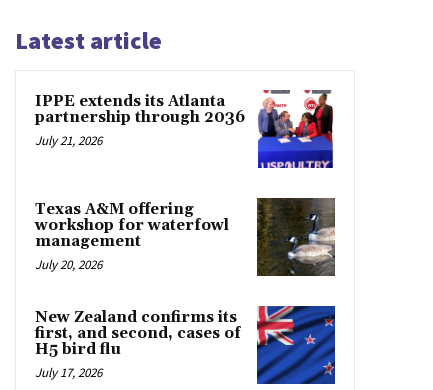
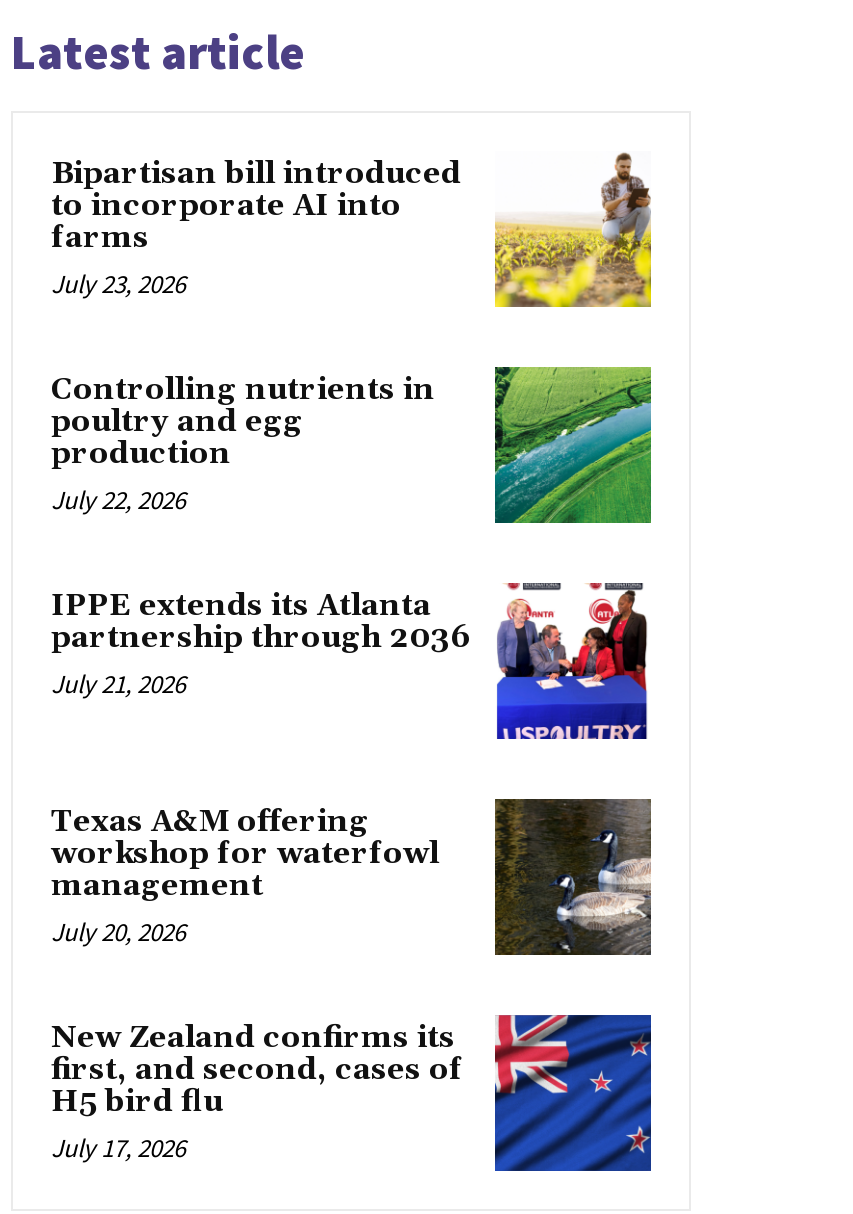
none -> [51,153,653,517] [image] | Bipartisan bill introduced | to incorporate AI into | farms | July 23, 2026 | Controlling nutrients in | poultry and egg | production | July 22, 2026
none -> [493,365,653,525] [image]

